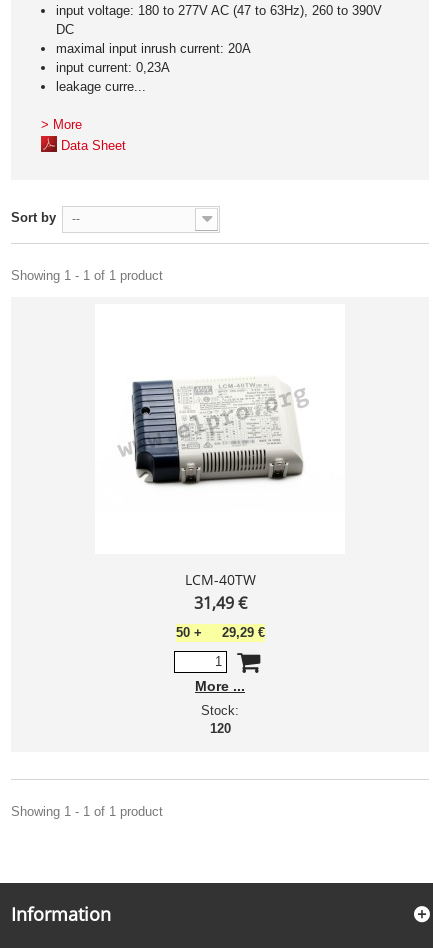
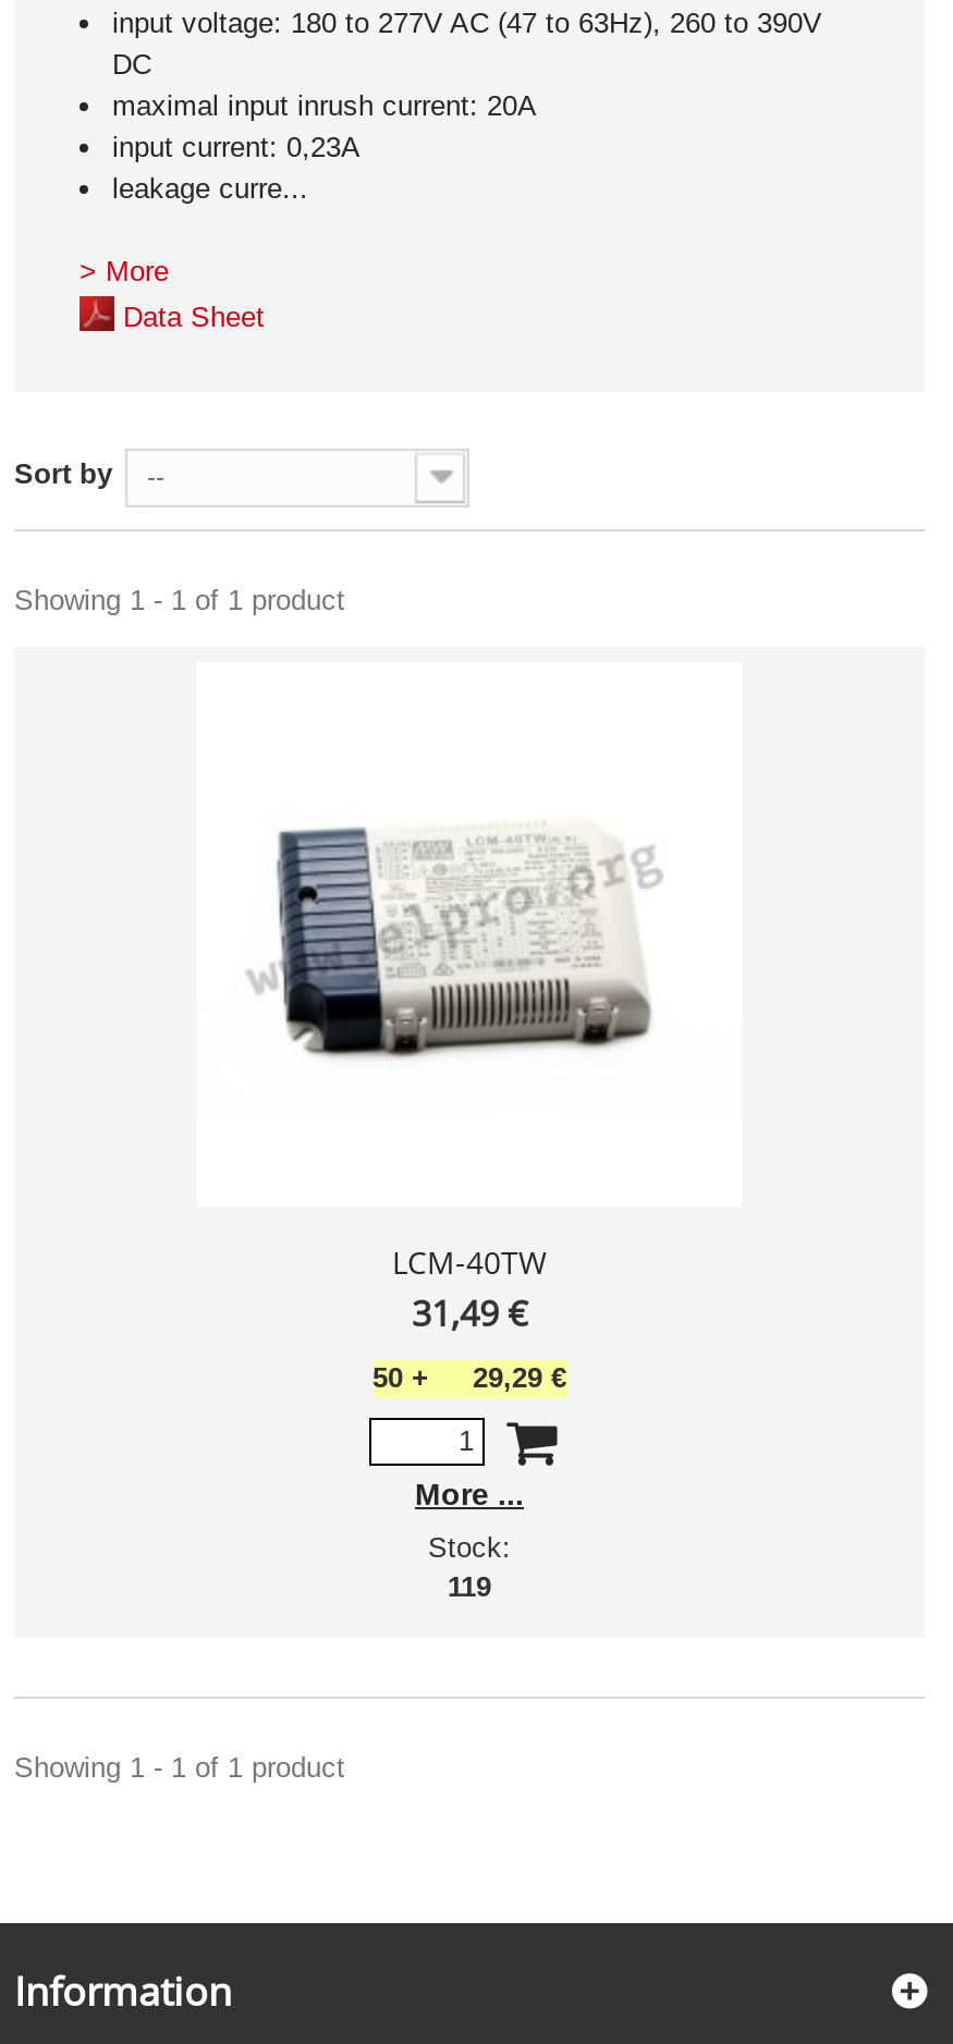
[209,721,230,736] 120 -> [448,1570,491,1603] 119

